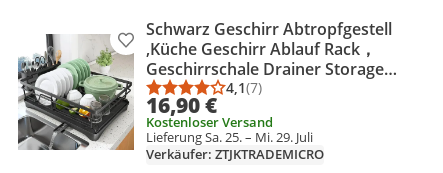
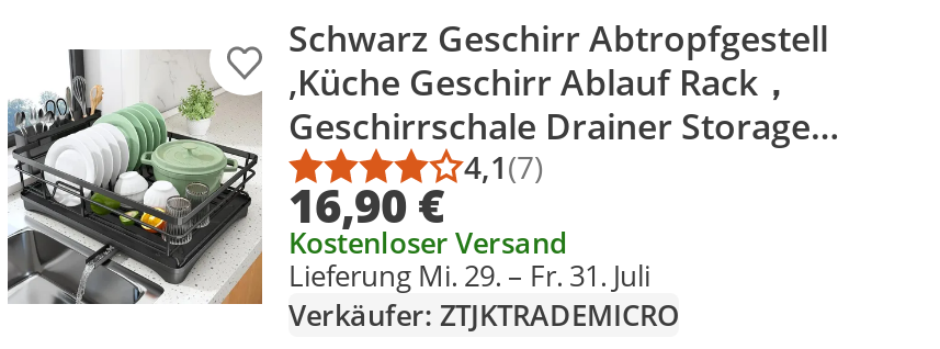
[146,128,313,146] Lieferung Sa. 25. – Mi. 29. Juli -> [288,256,650,296] Lieferung Mi. 29. – Fr. 31. Juli

